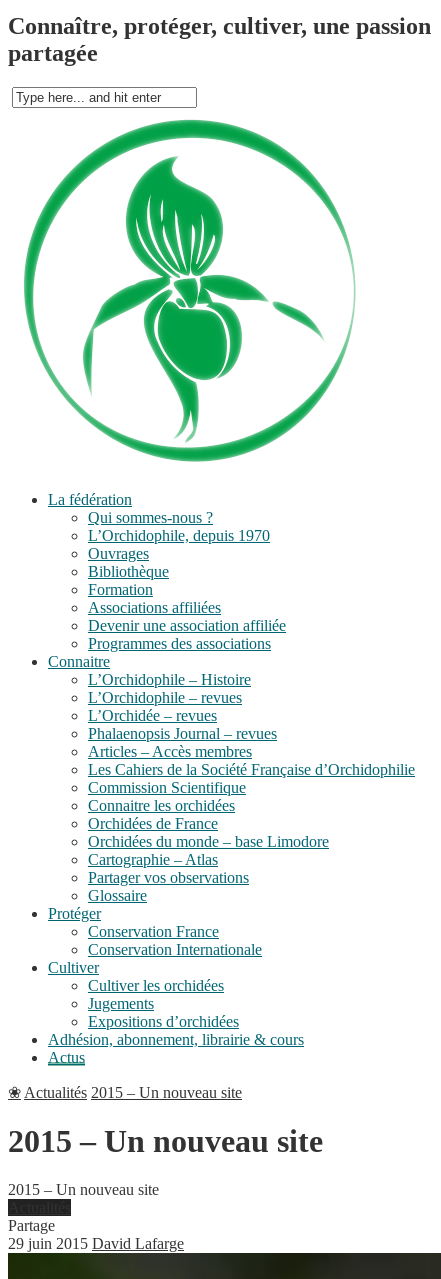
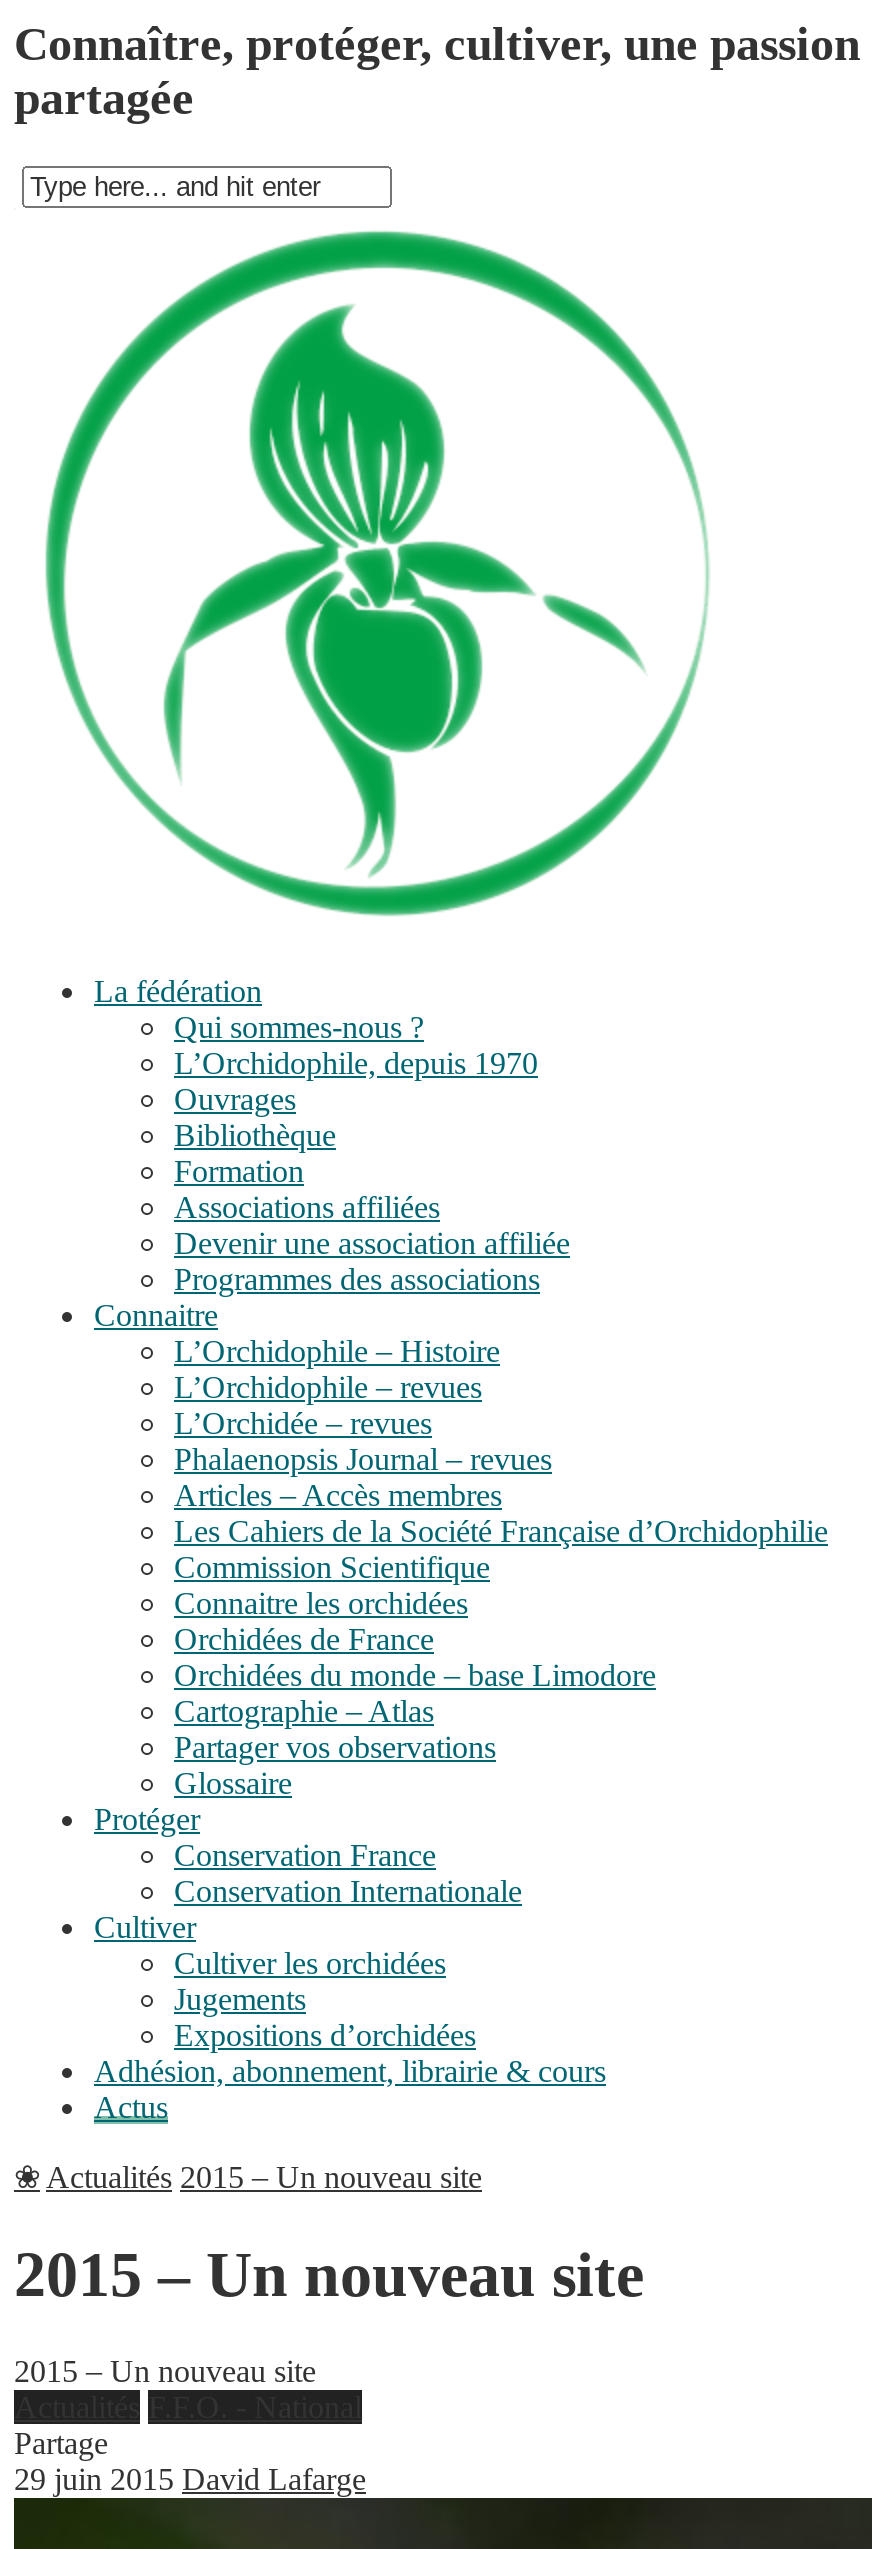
[8,1199,71,1216] Actualités -> [14,2391,362,2425] Actualités F.F.O. - National

